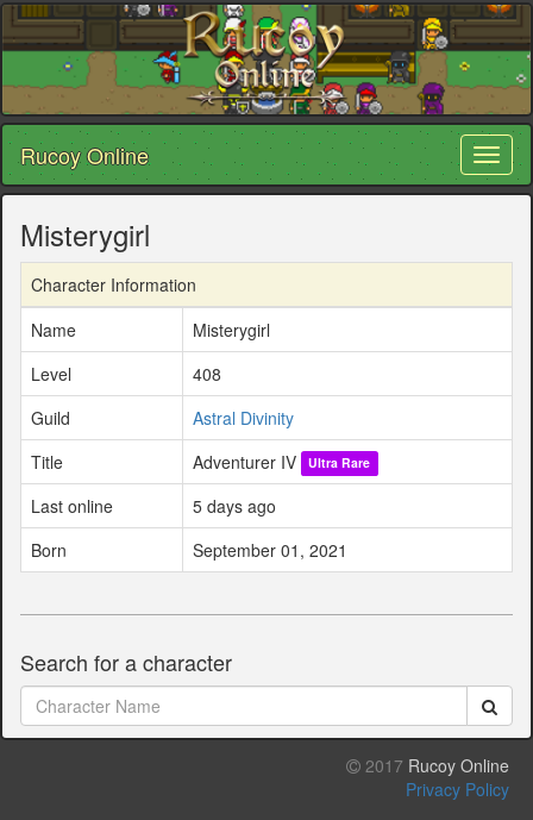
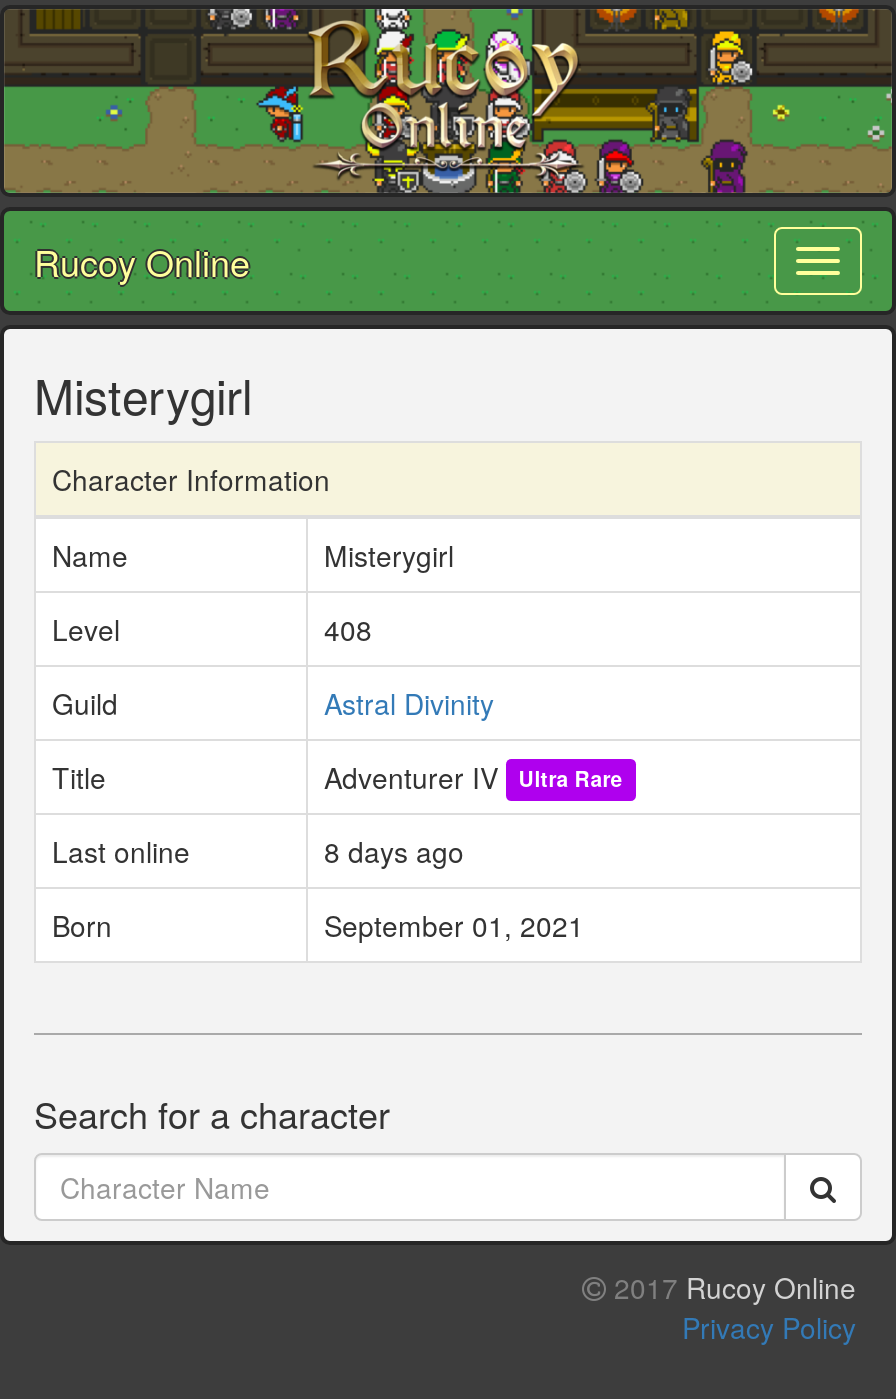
[193,493,276,517] 5 days ago -> [324,830,464,870] 8 days ago

